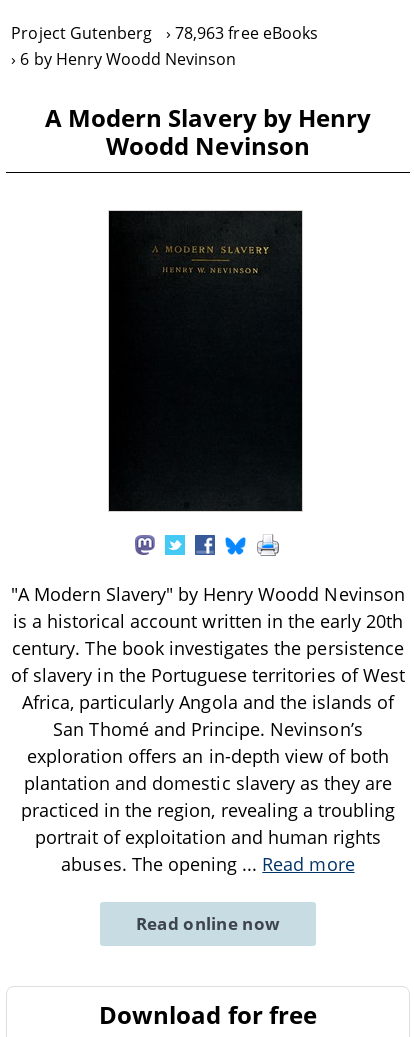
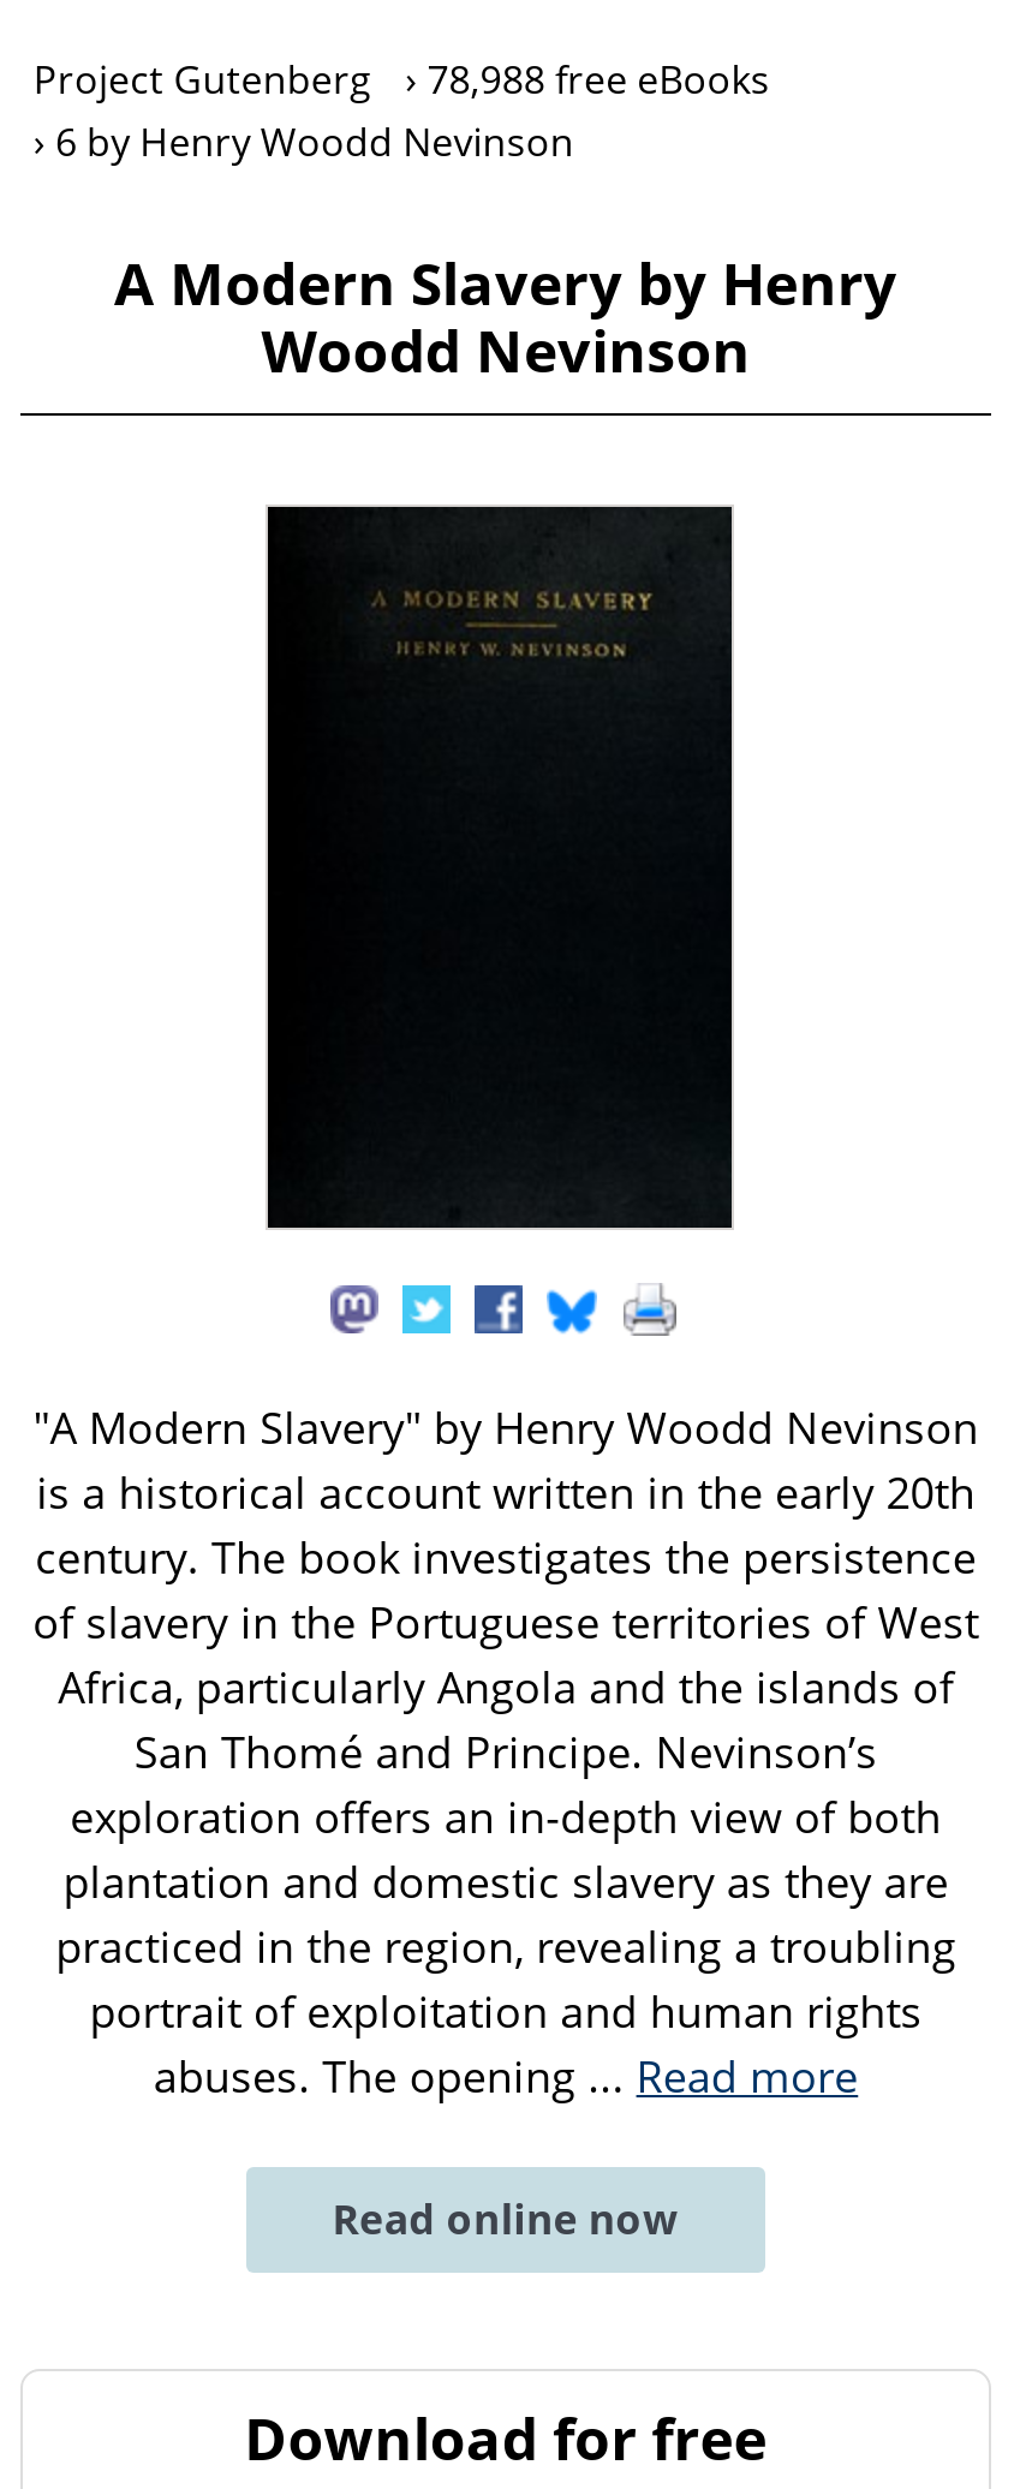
[11,22,318,44] Project Gutenberg 78,963 free eBooks -> [33,53,770,106] Project Gutenberg 78,988 free eBooks

